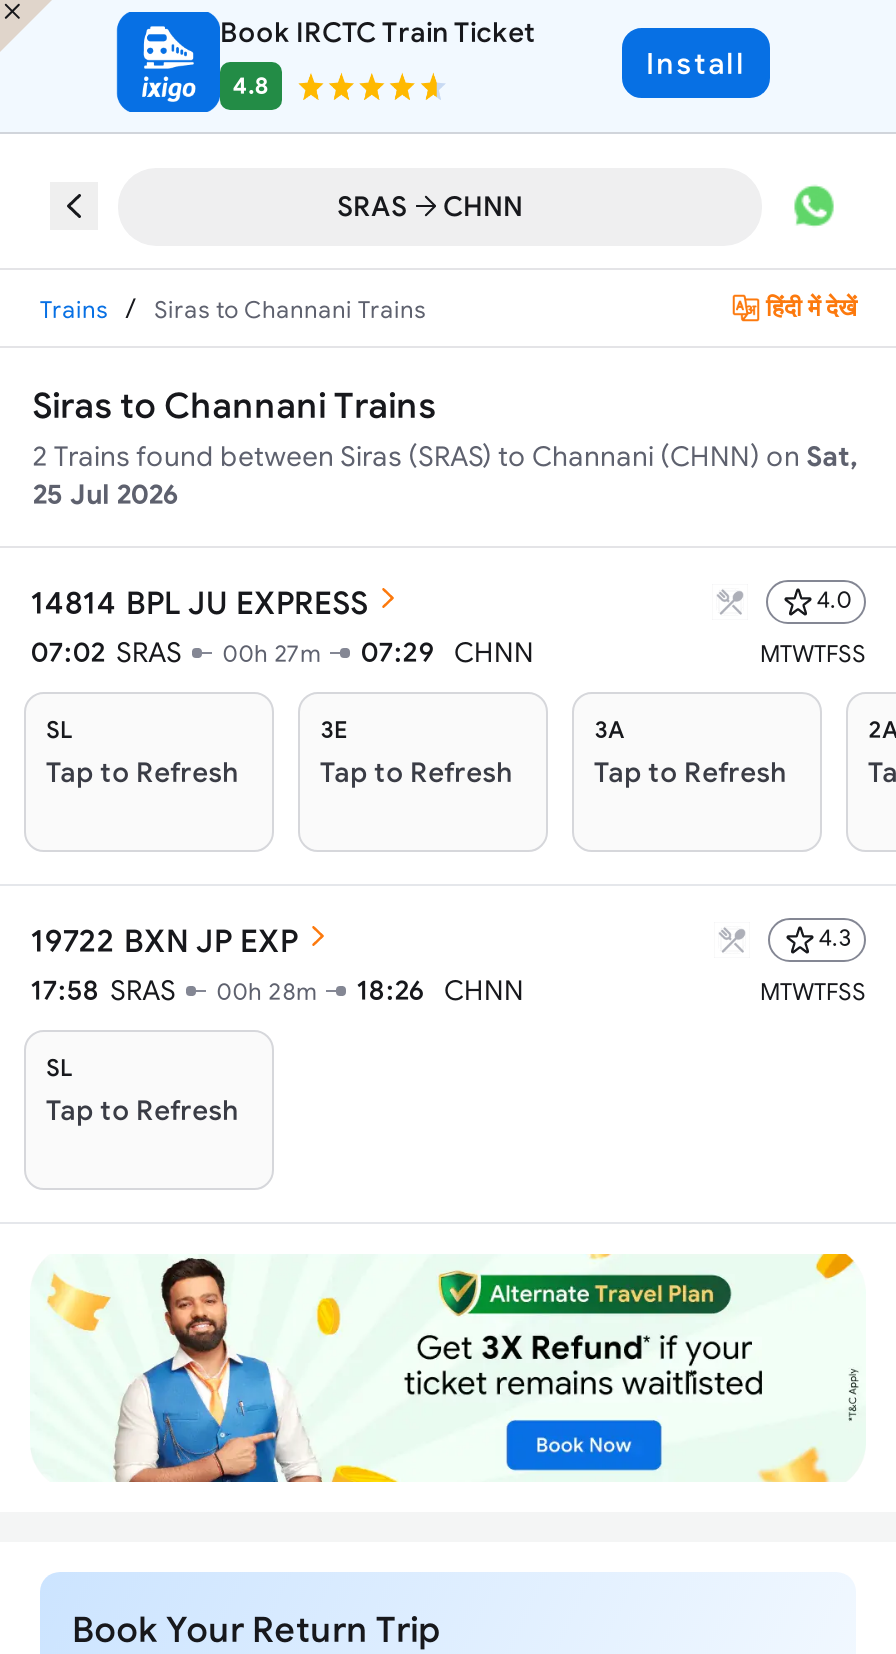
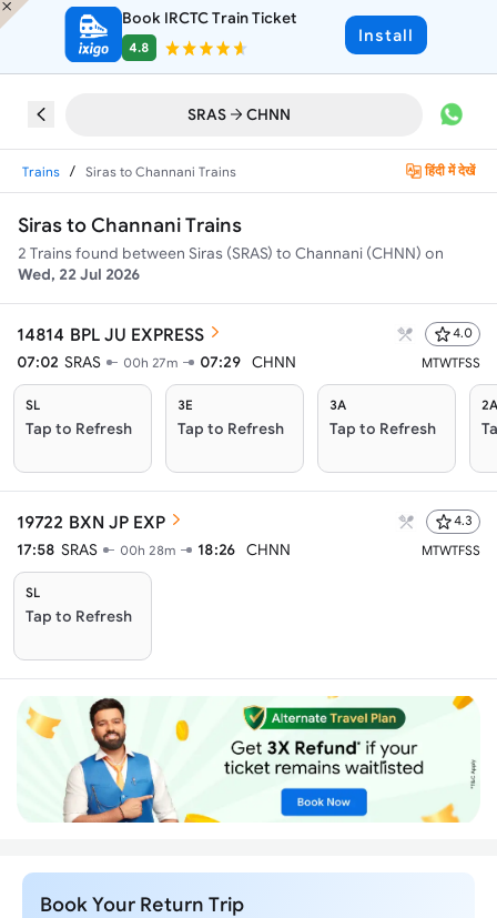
[32,440,858,510] 2 Trains found between Siras (SRAS) to Channani (CHNN) on Sat, | 25 Jul 2026 -> [18,244,444,283] 2 Trains found between Siras (SRAS) to Channani (CHNN) on | Wed, 22 Jul 2026

